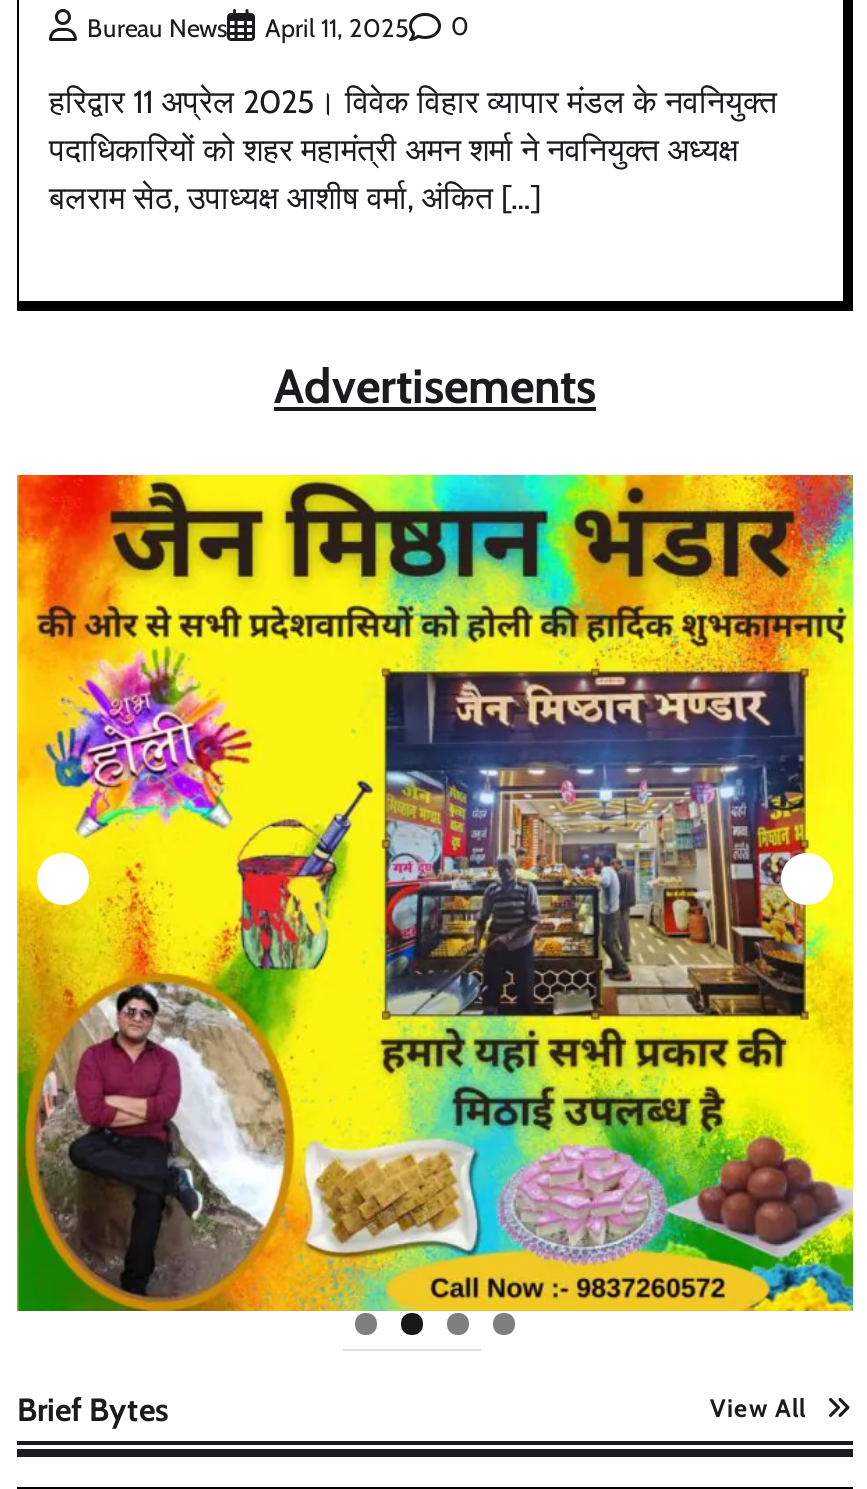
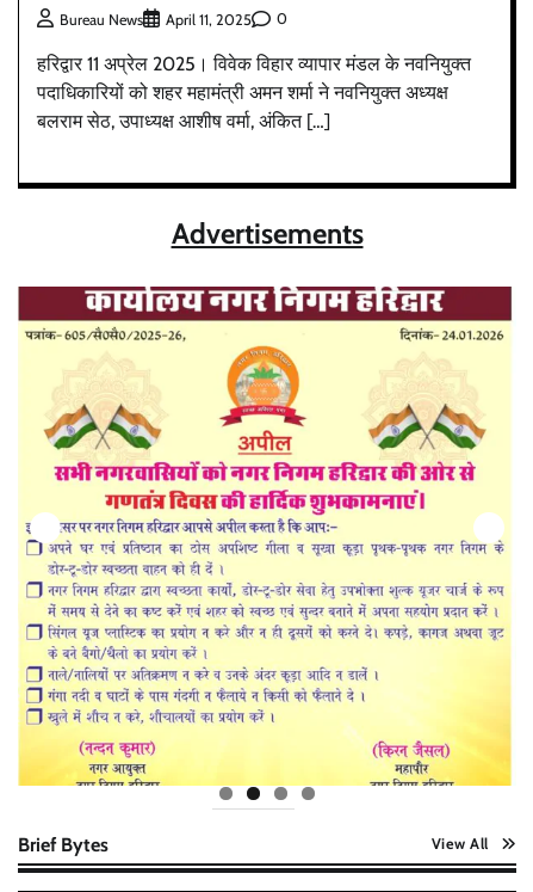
[15,473,855,1313] [image] -> [17,285,516,787] [image]

